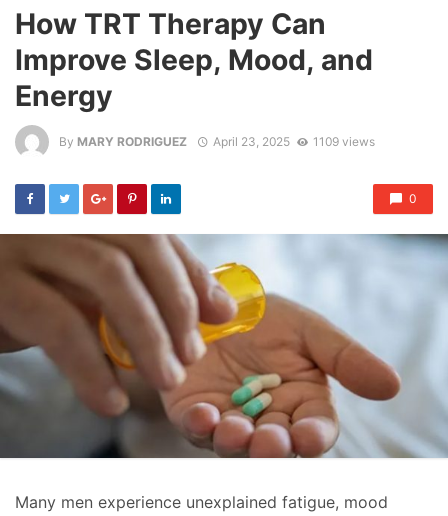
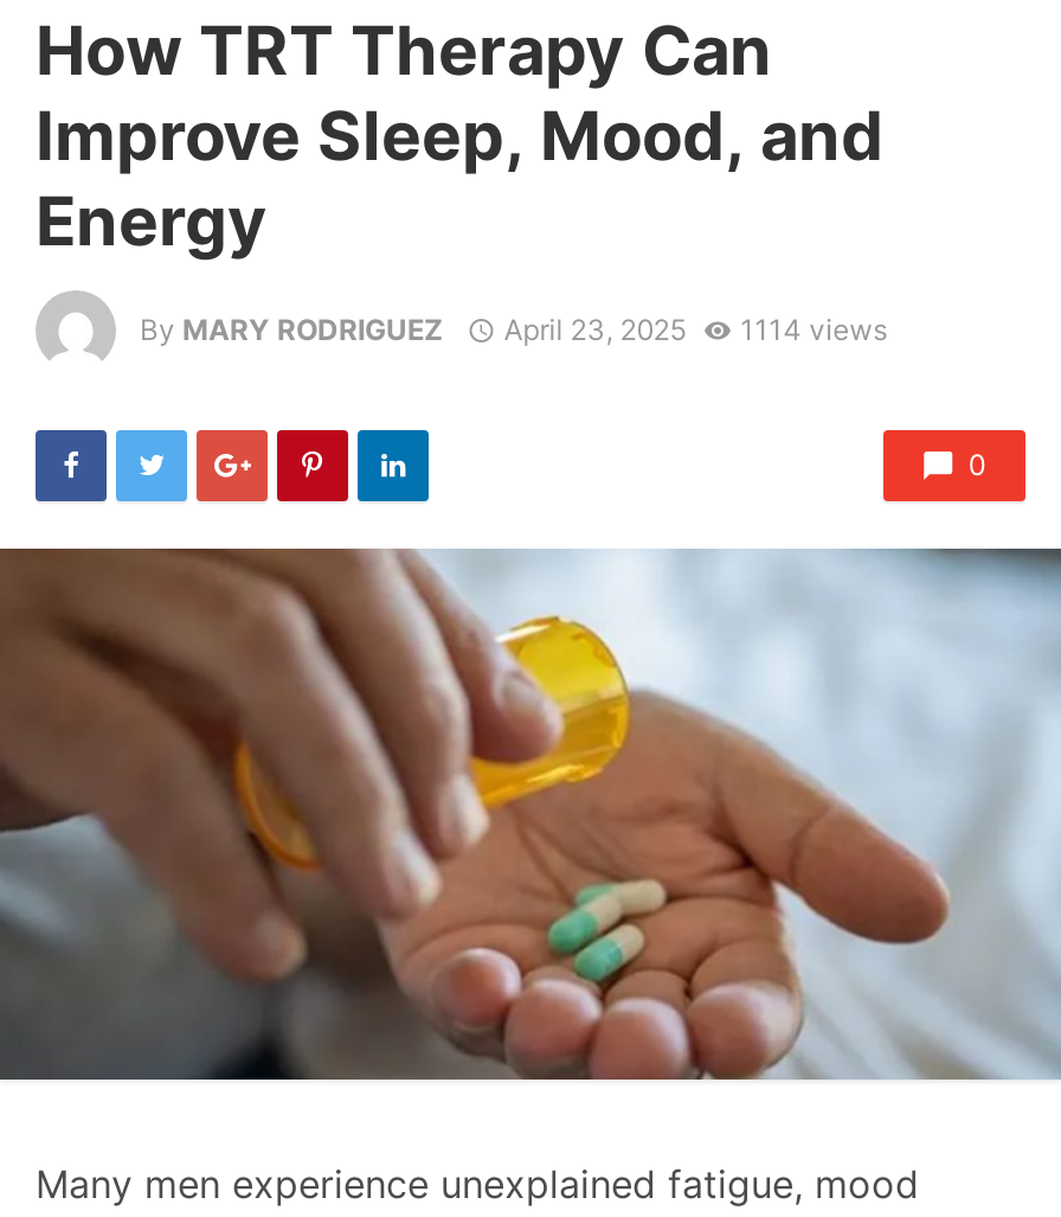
[59,134,375,149] By MARY RODRIGUEZ April 23, 2025 1109 views -> [140,311,887,346] By MARY RODRIGUEZ April 23, 2025 1114 views

